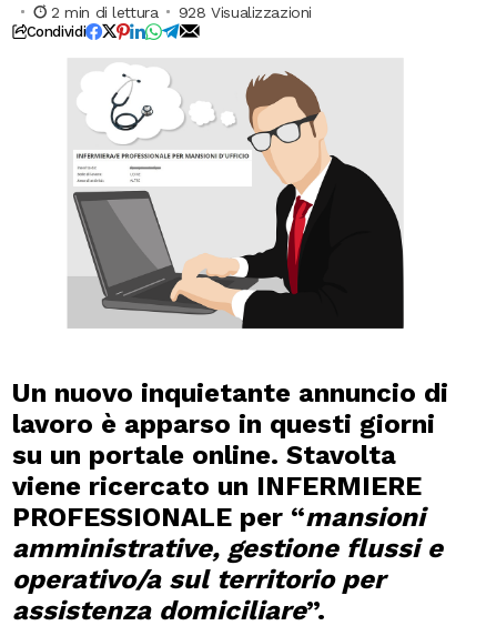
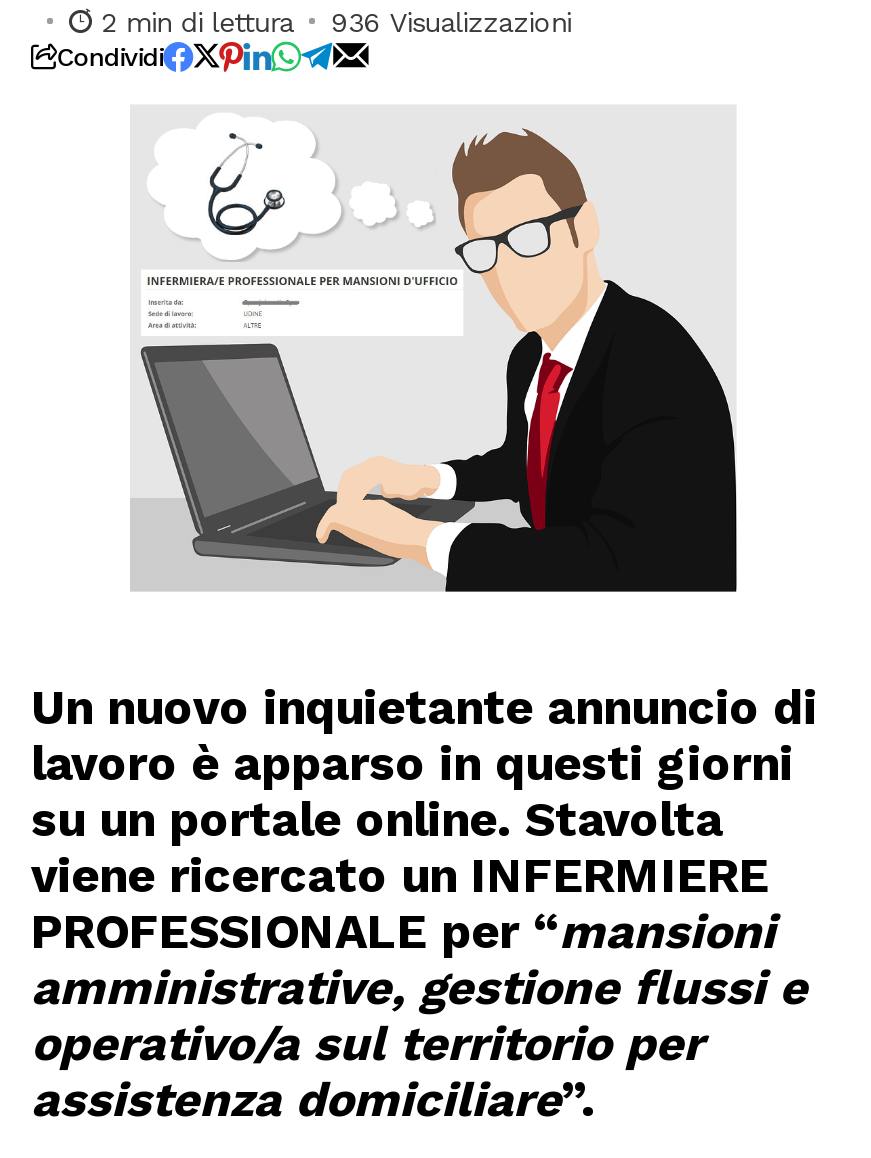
[179,3,312,21] 928 Visualizzazioni -> [331,5,571,37] 936 Visualizzazioni

